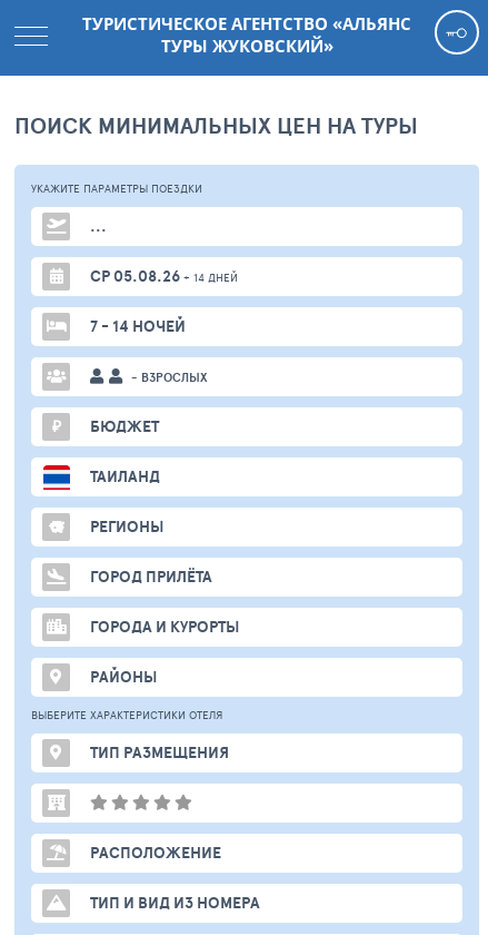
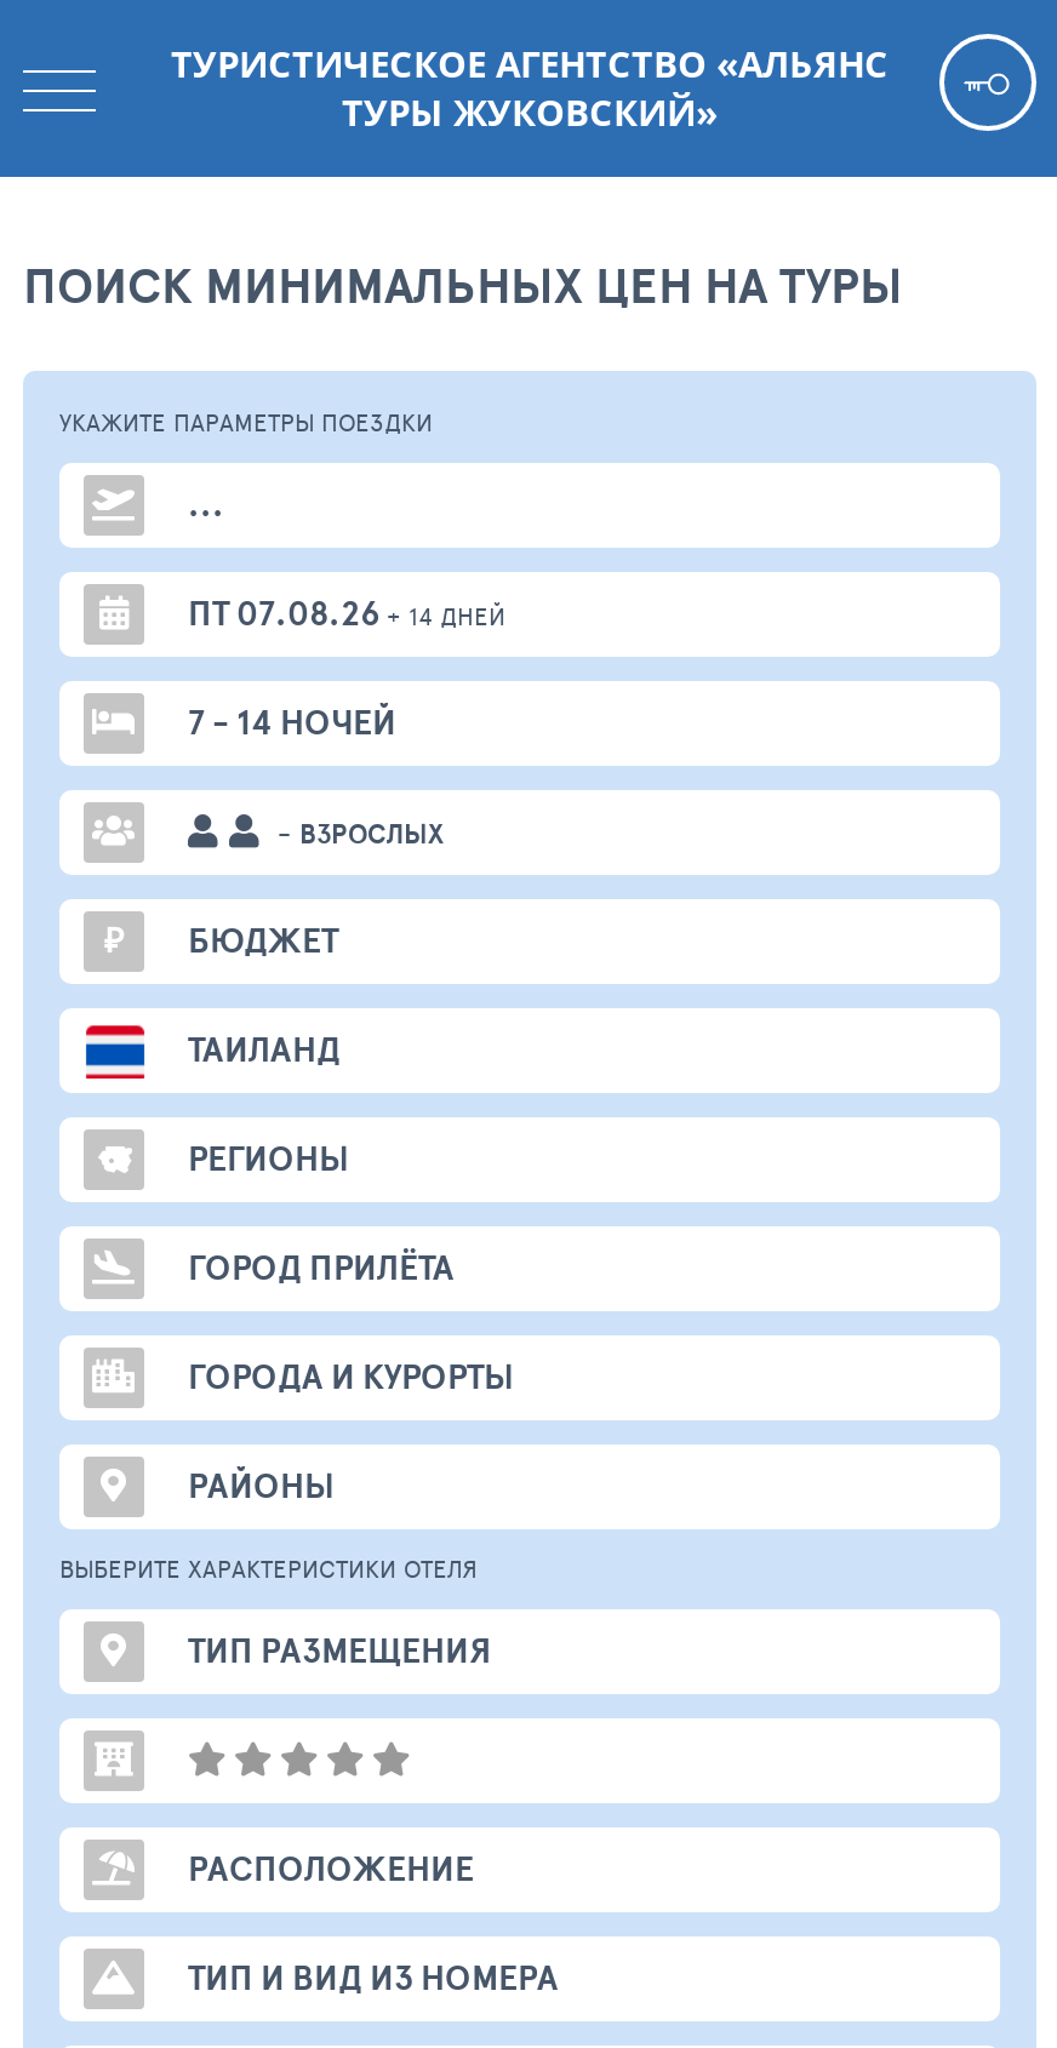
[90,265,238,287] СР 05.08.26 + 14 ДНЕЙ -> [188,589,505,637] ПТ 07.08.26 + 14 ДНЕЙ

